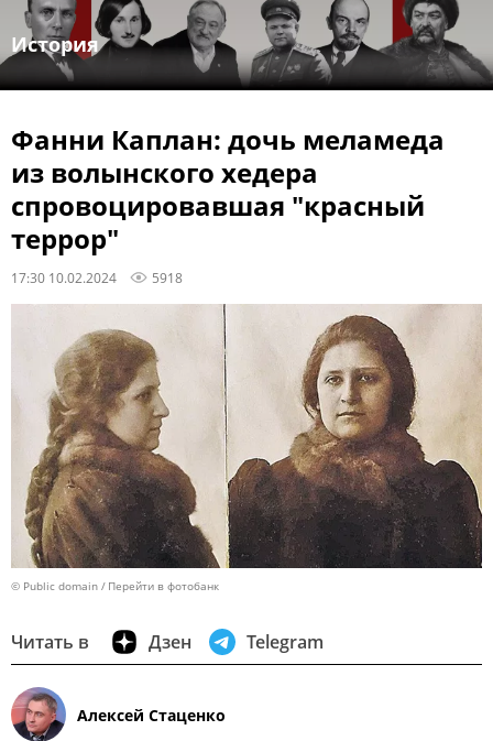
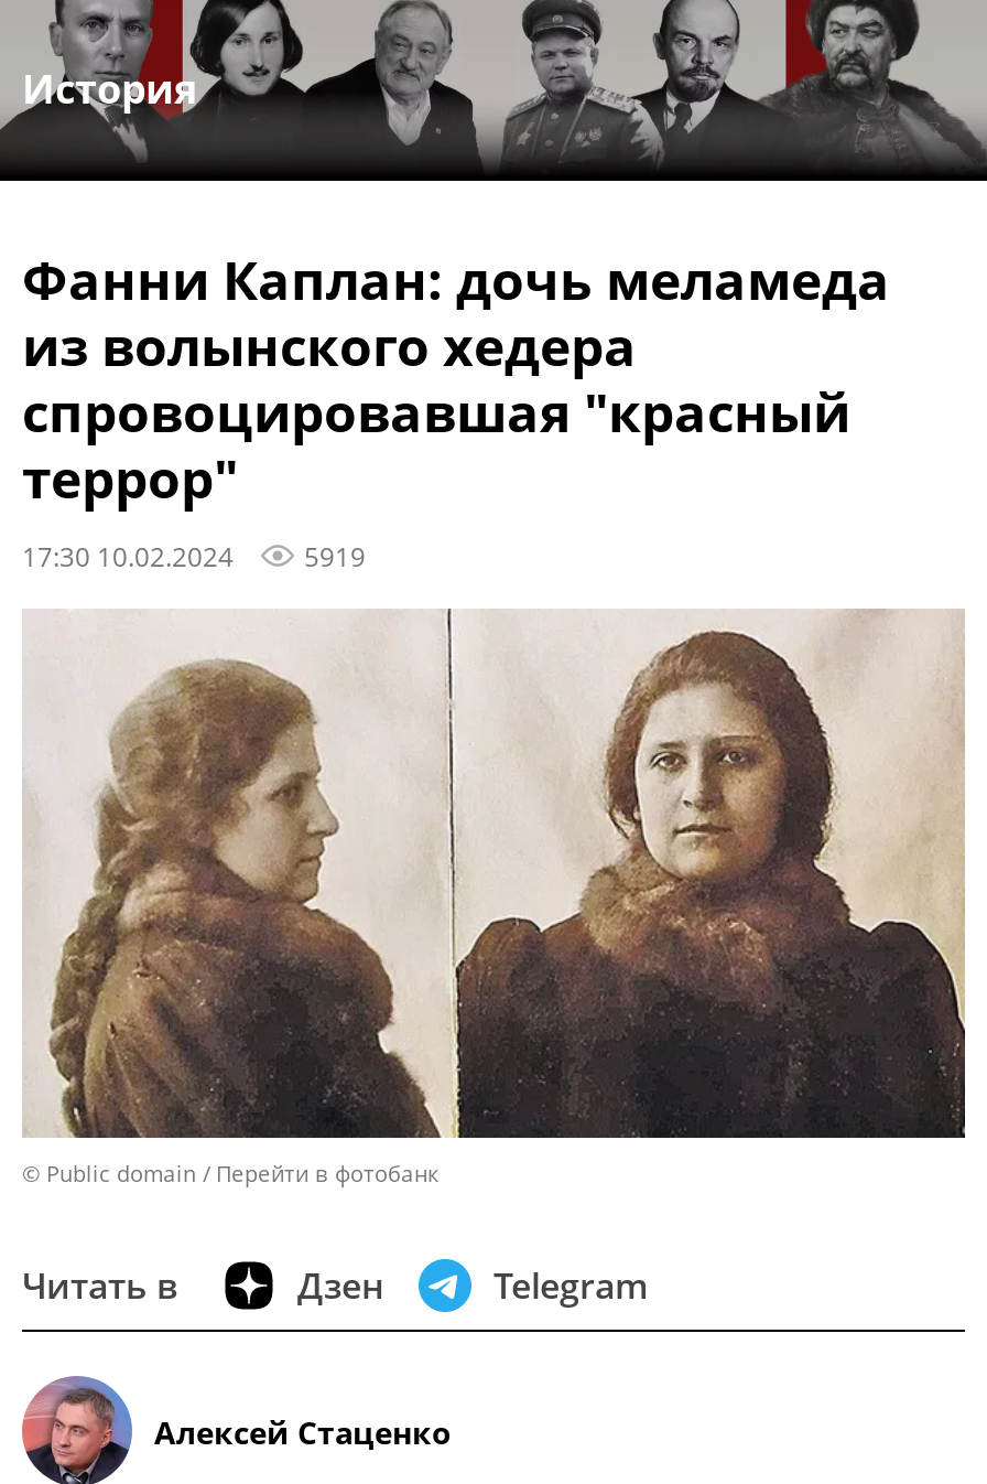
[11,269,183,286] 17:30 10.02.2024 5918 -> [22,538,366,573] 17:30 10.02.2024 5919

